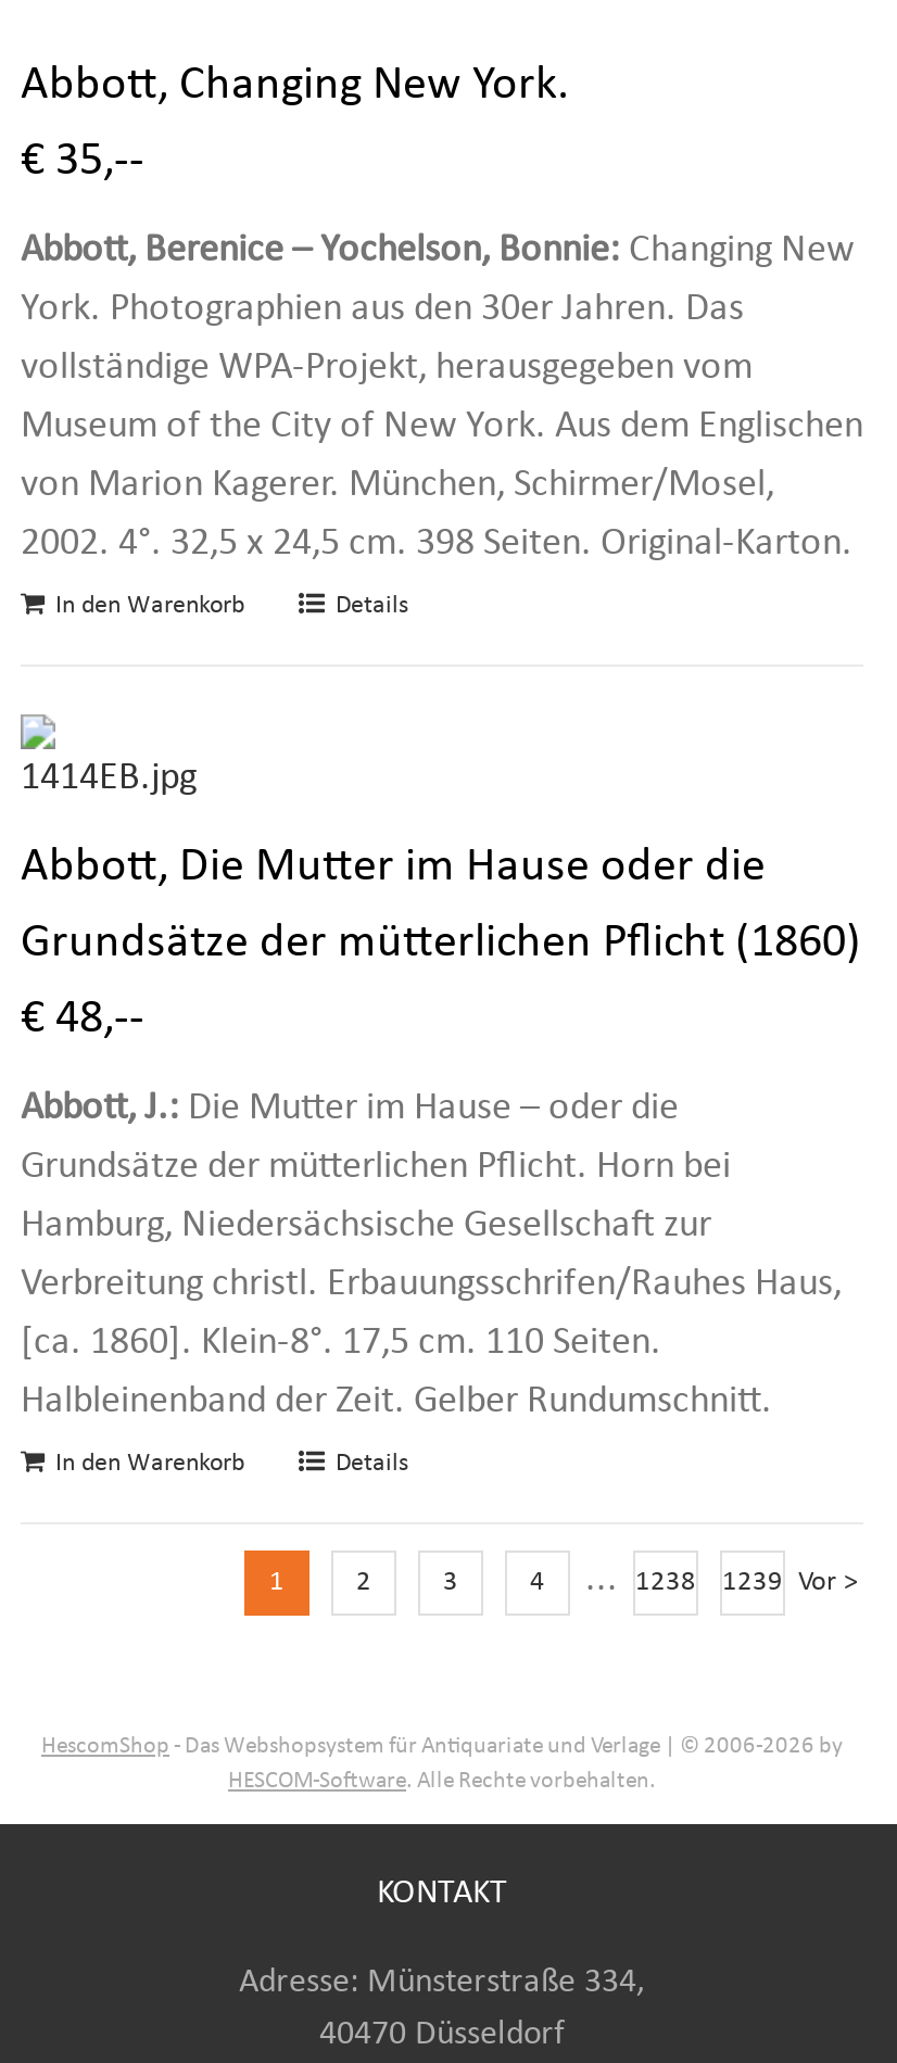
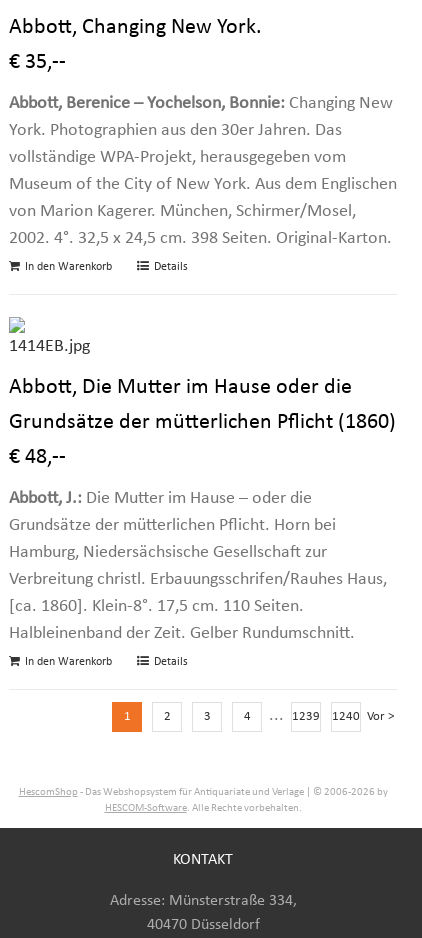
[577,1560,696,1601] ... 1238 -> [265,706,320,725] ... 1239
[722,1569,857,1597] 1239 Vor > -> [332,710,394,723] 1240 Vor >

